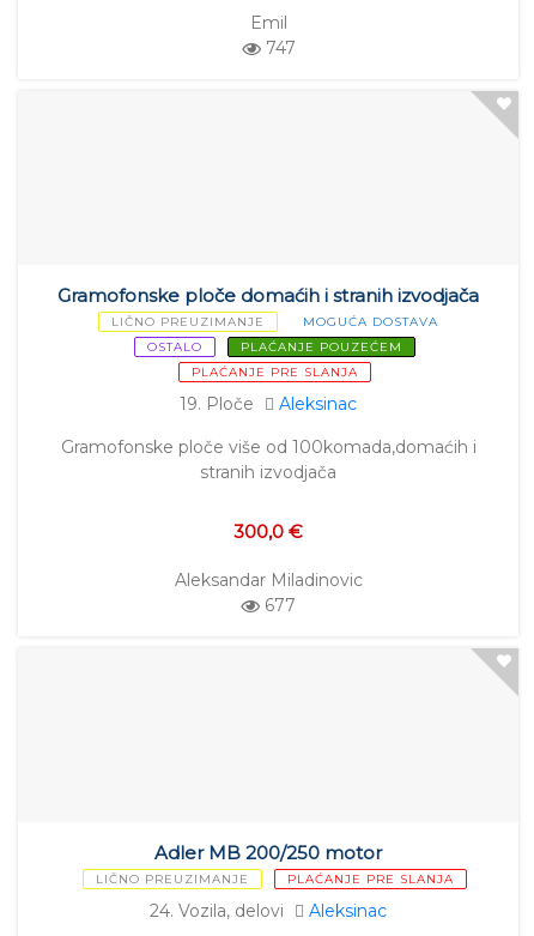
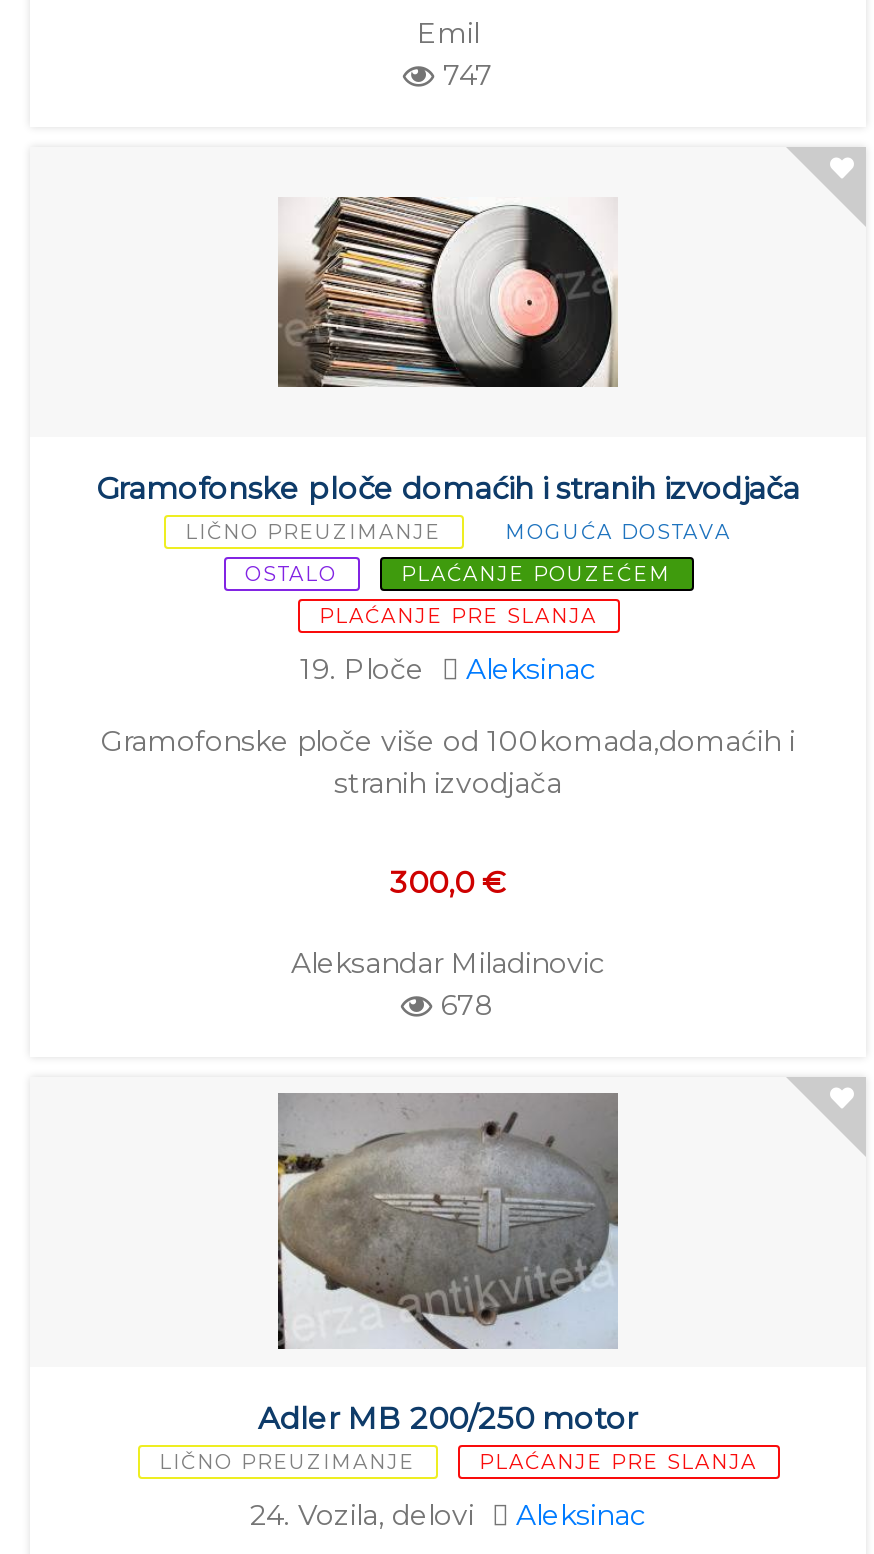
none -> [276,195,620,389] [image]
none -> [276,1091,620,1351] [image]
[260,594,296,616] 677 -> [433,987,495,1023] 678

